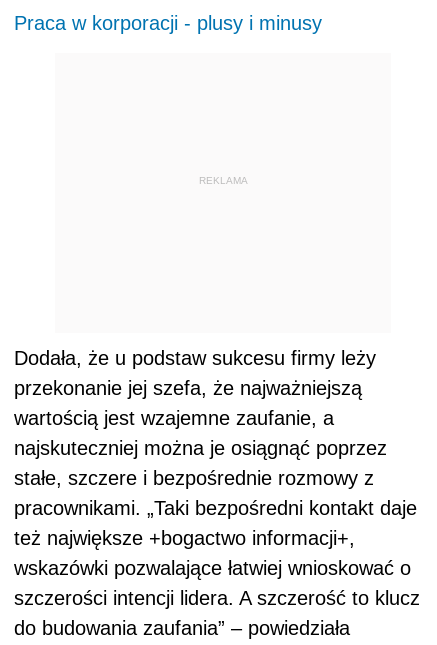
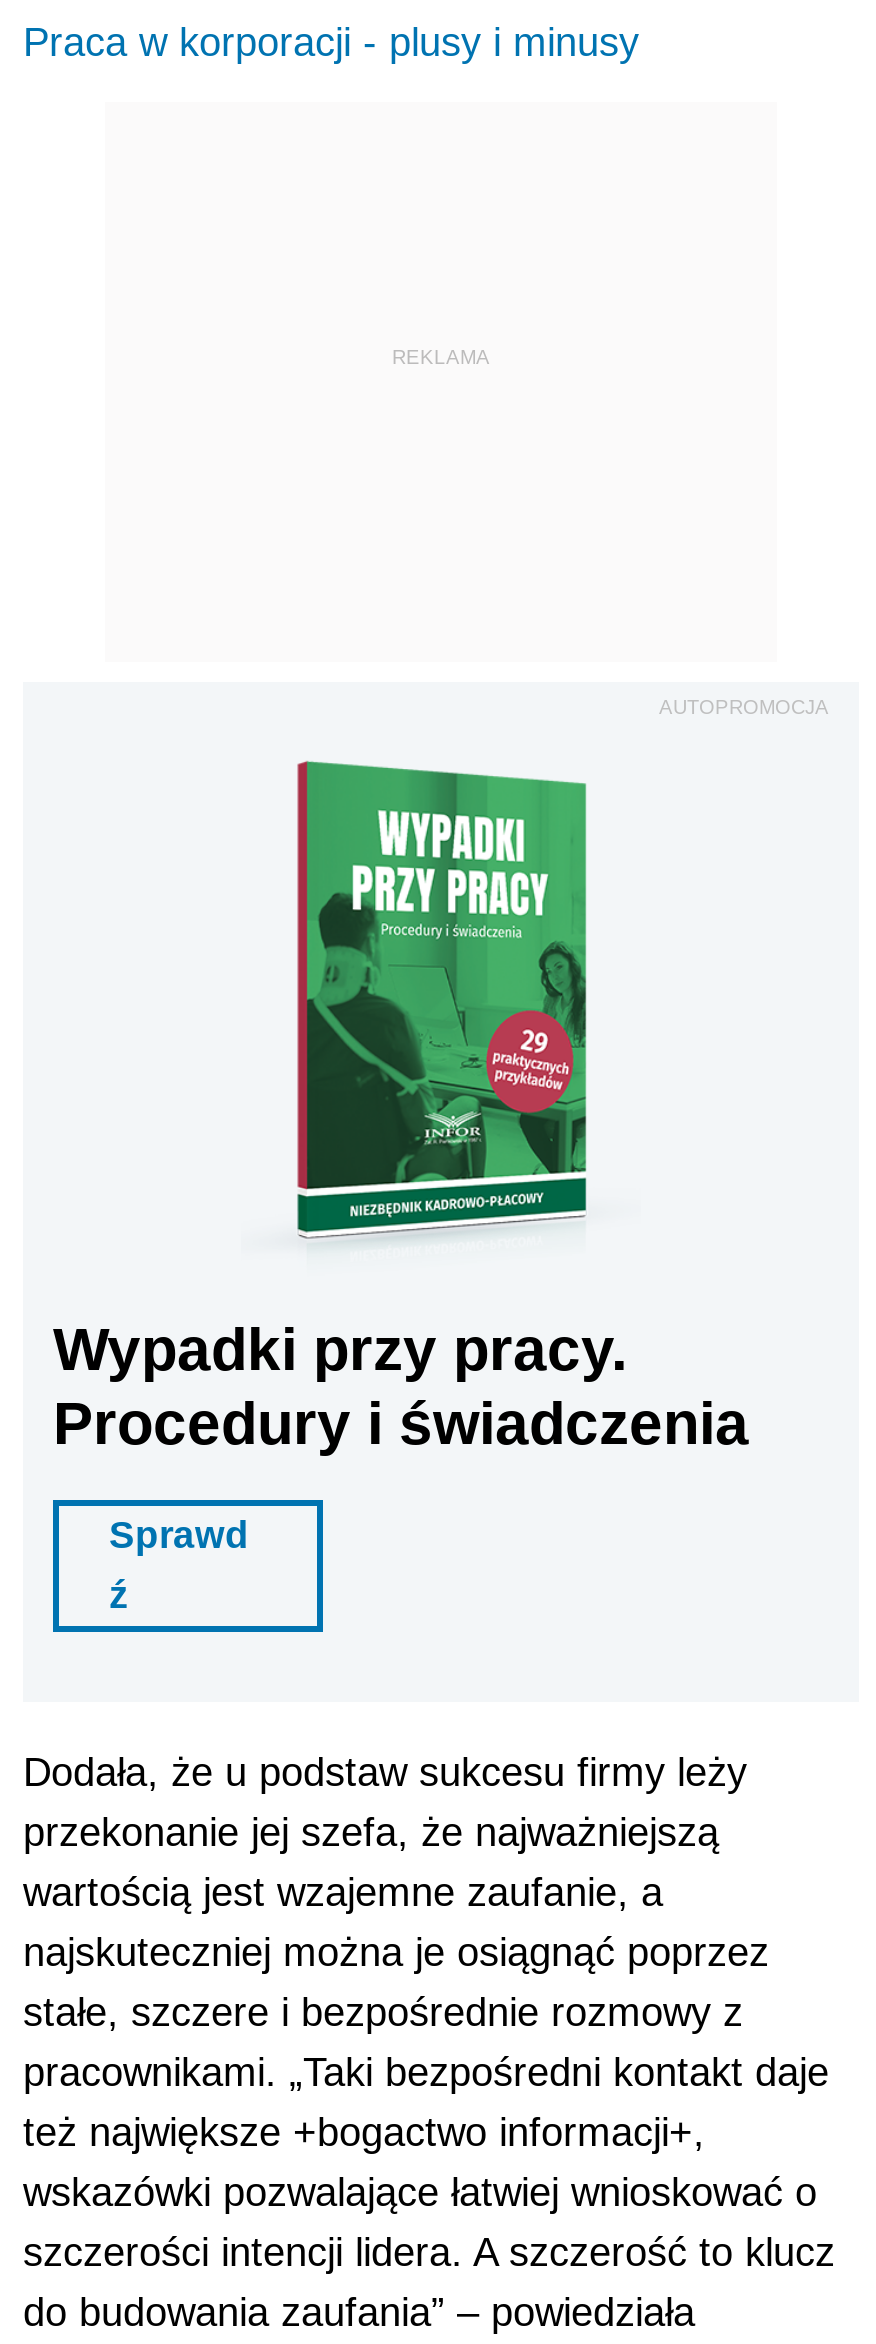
none -> [53,760,749,1616] [image] | Wypadki przy pracy. | Procedury i świadczenia | Sprawd | ź
none -> [659,696,829,718] AUTOPROMOCJA

